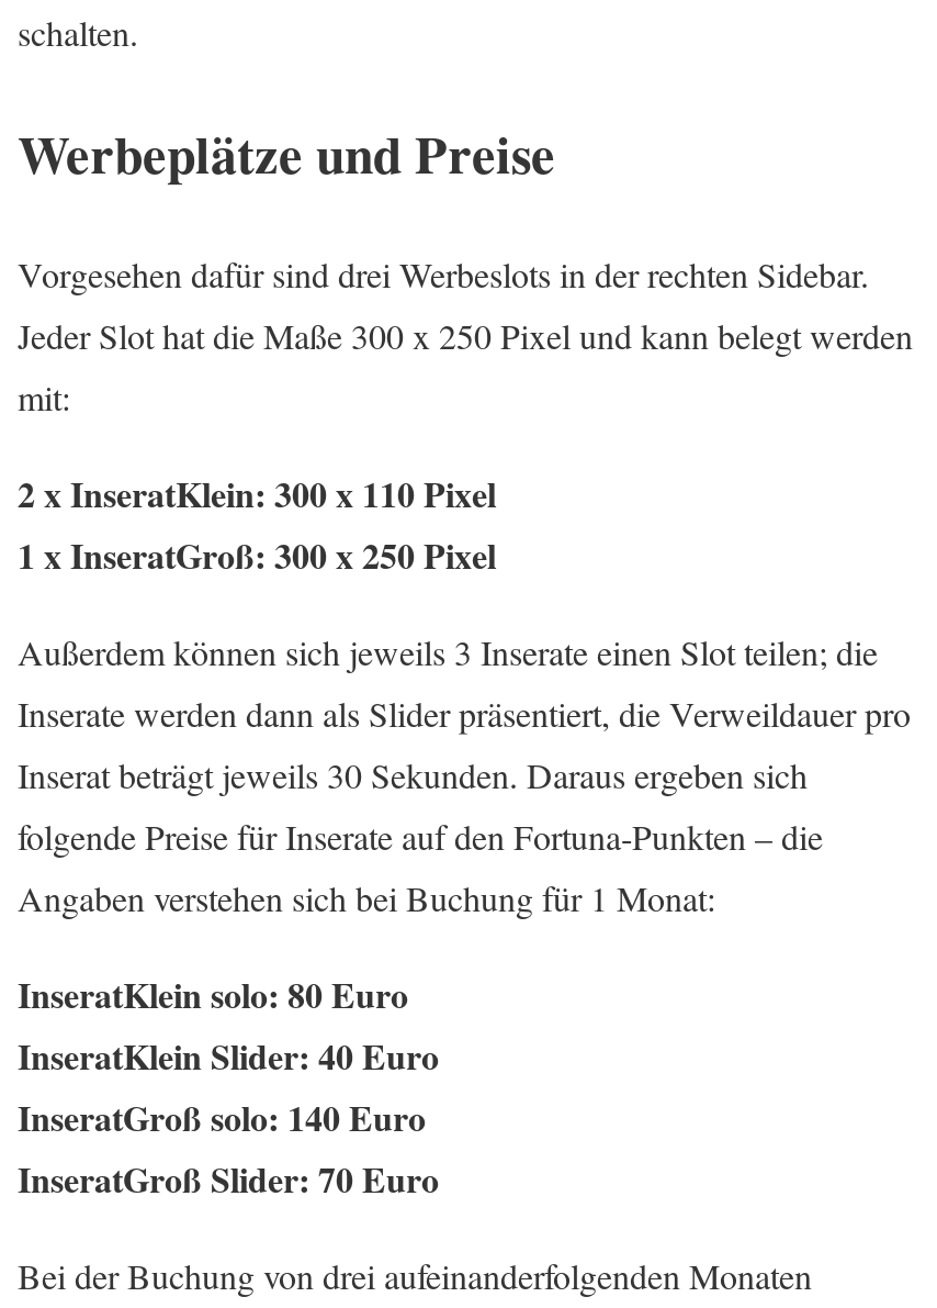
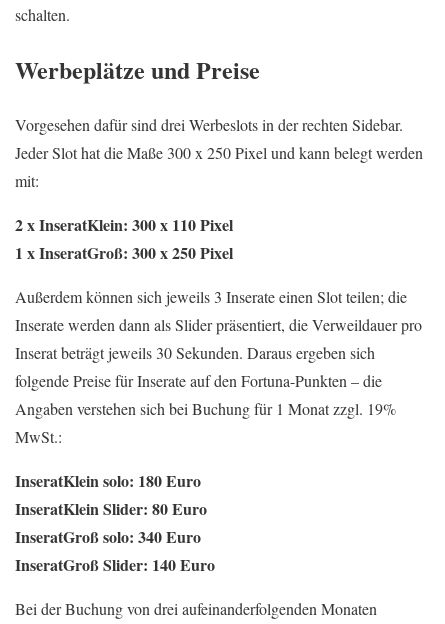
[18,874,715,920] Angaben verstehen sich bei Buchung für 1 Monat: -> [15,398,396,447] Angaben verstehen sich bei Buchung für 1 Monat zzgl. 19% | MwSt.:
[18,968,439,1203] InseratKlein solo: 80 Euro | InseratKlein Slider: 40 Euro | InseratGroß solo: 140 Euro | InseratGroß Slider: 70 Euro -> [15,469,215,576] InseratKlein solo: 180 Euro | InseratKlein Slider: 80 Euro | InseratGroß solo: 340 Euro | InseratGroß Slider: 140 Euro

